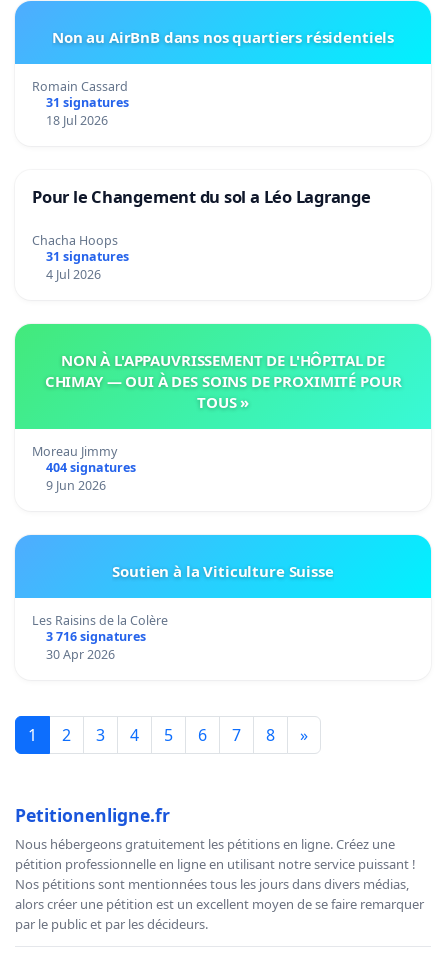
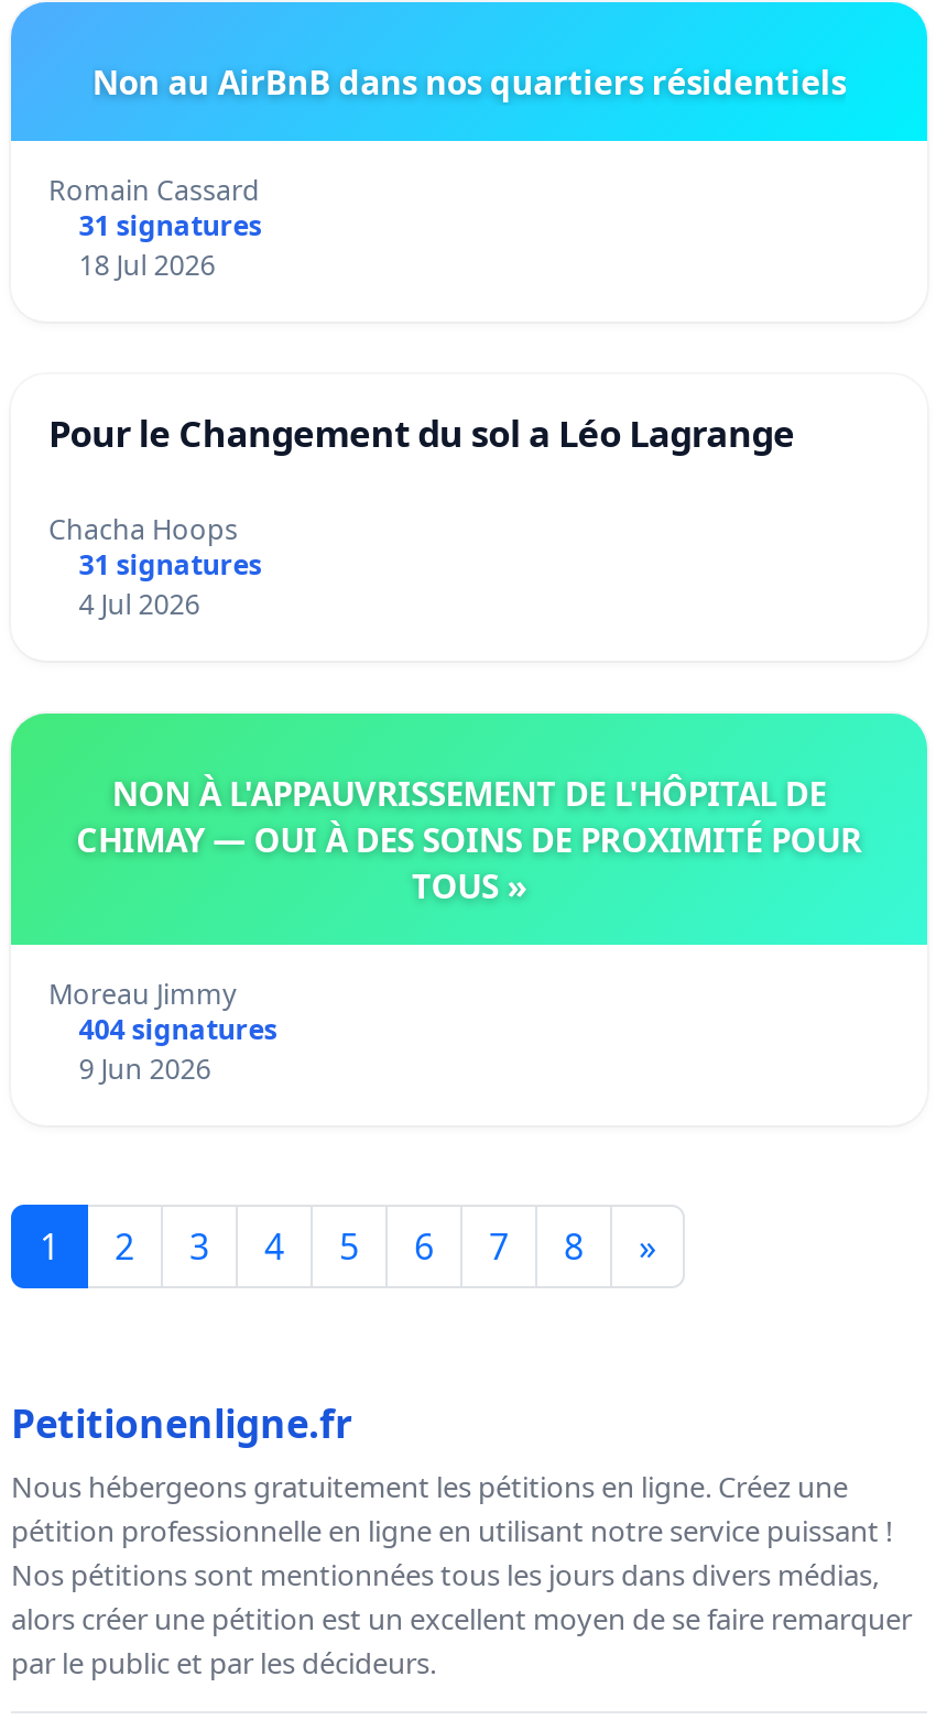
[32,561,334,663] Soutien à la Viticulture Suisse | Les Raisins de la Colère | 3 716 signatures | 30 Apr 2026 -> none

